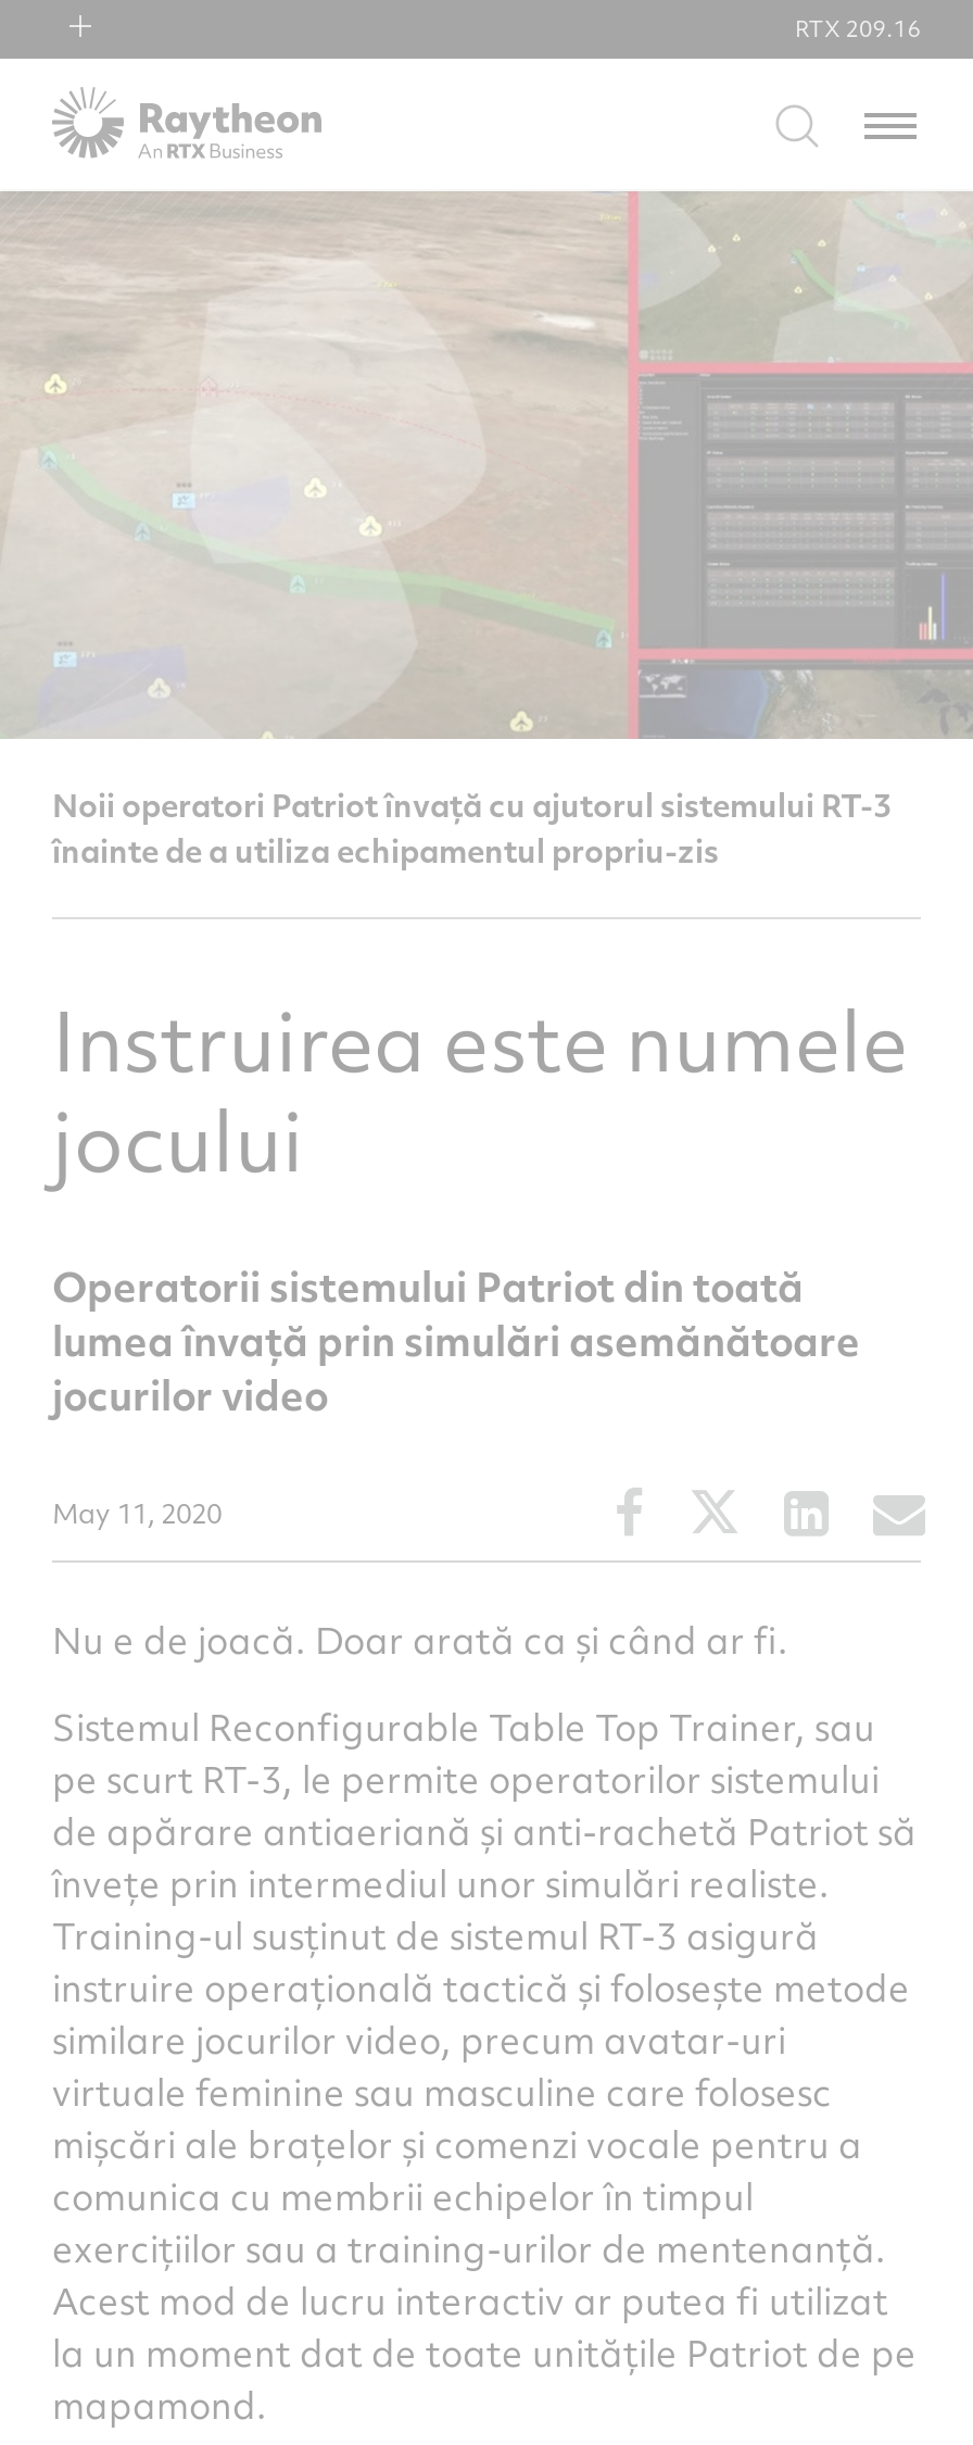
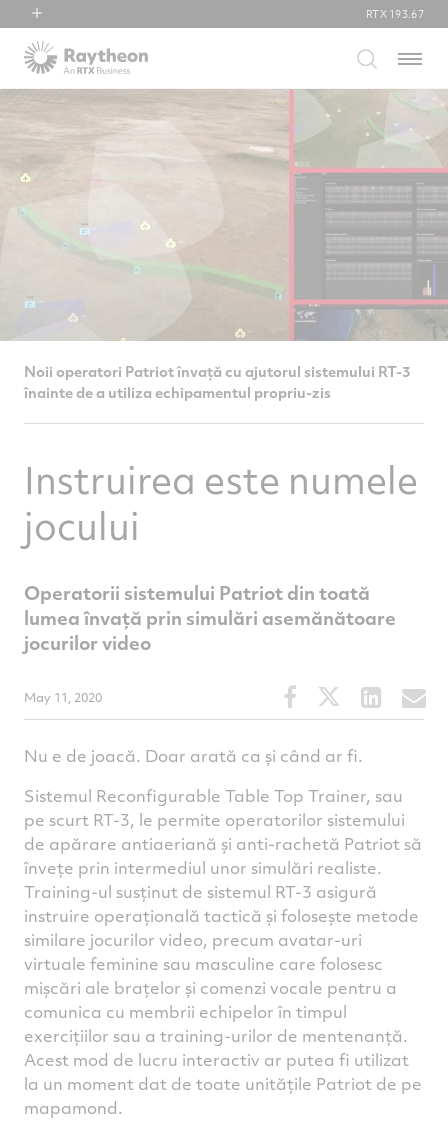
[795,13,921,43] RTX 209.16 -> [366,7,424,21] RTX 193.67

